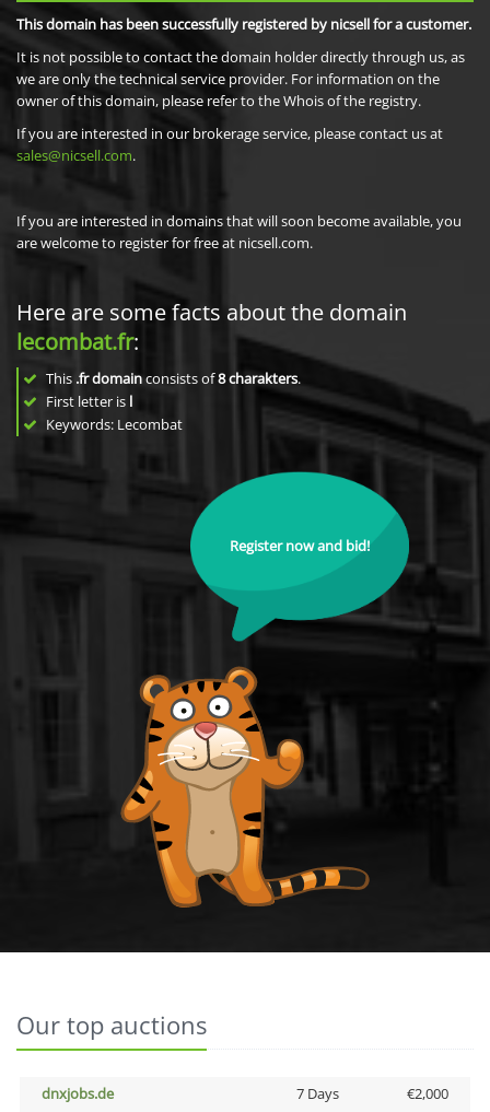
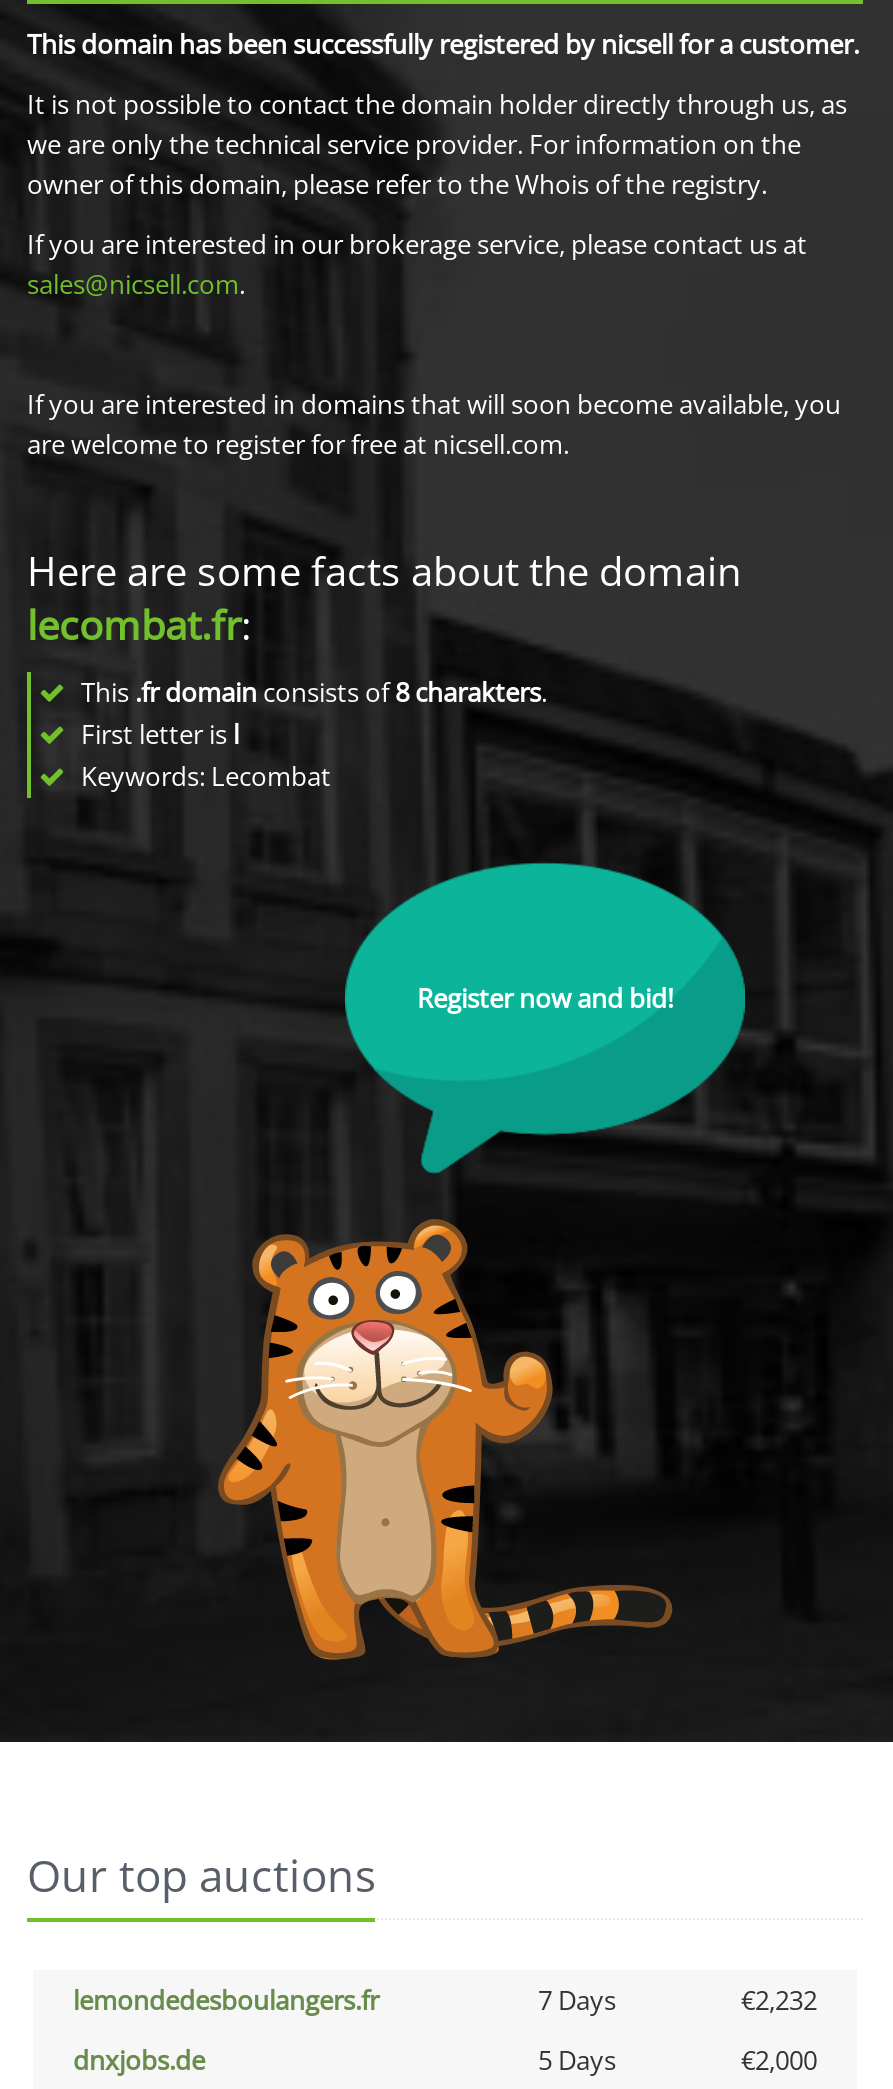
none -> [73,1982,817,2018] lemondedesboulangers.fr | 7 Days | €2,232
[296,1084,339,1103] 7 Days -> [538,2042,616,2078] 5 Days

